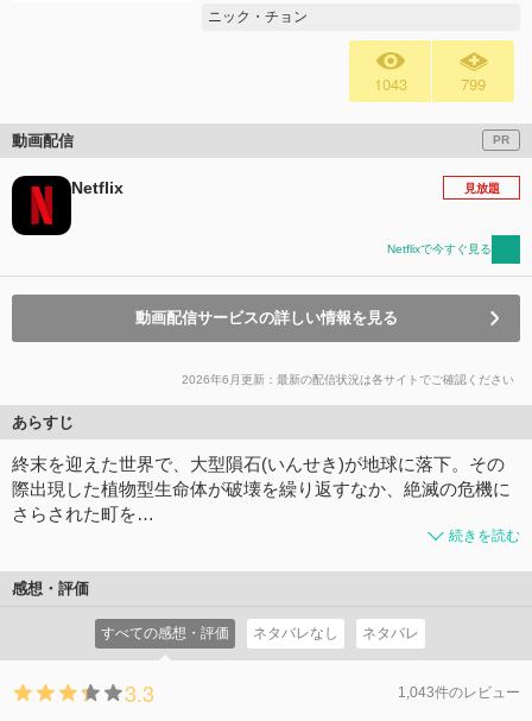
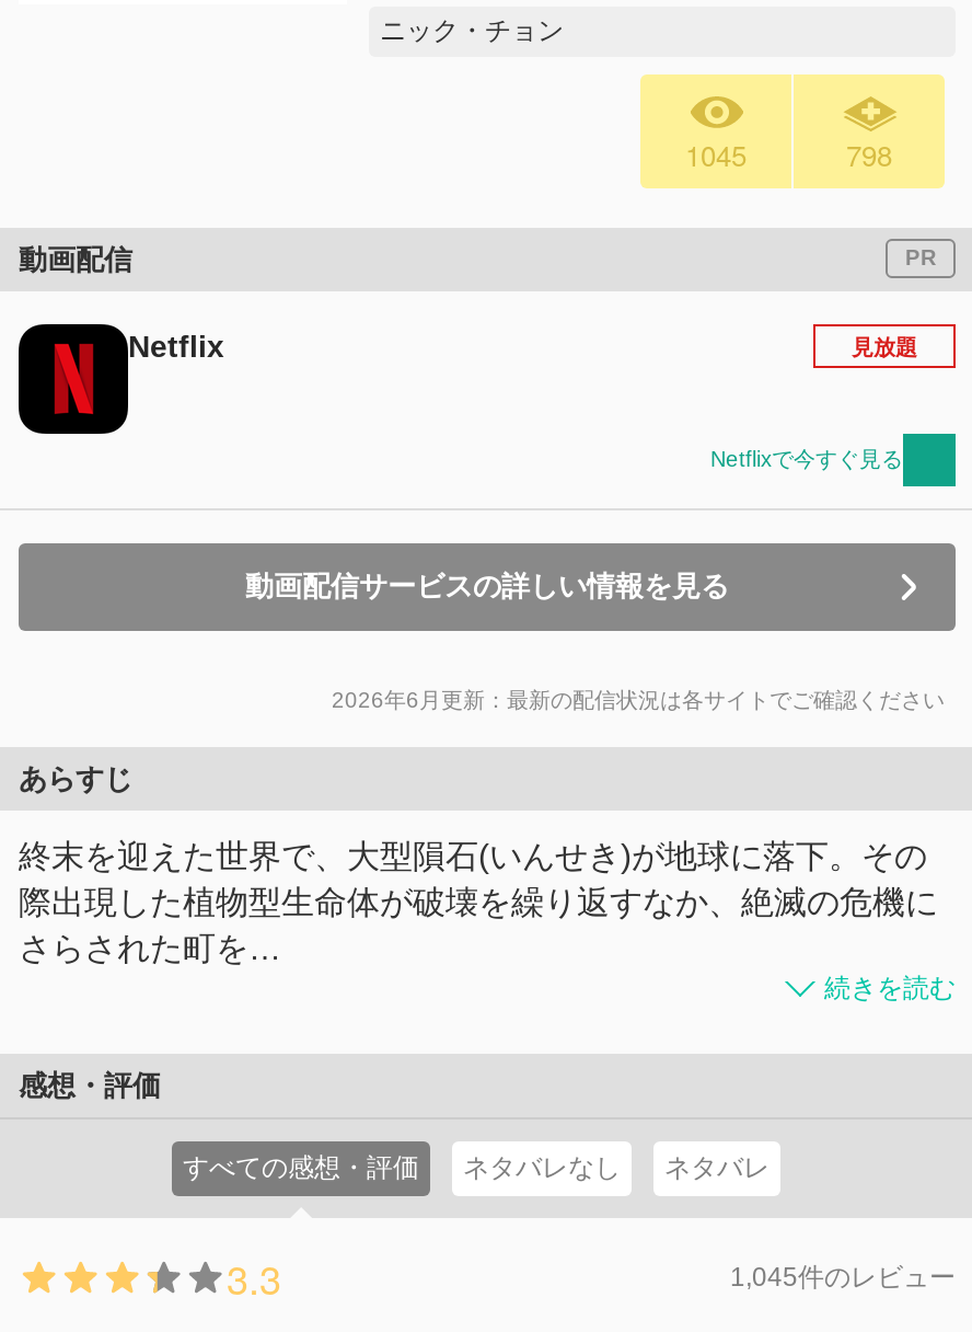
[373,72,407,94] 1043 -> [685,133,747,174] 1045
[461,72,486,94] 799 -> [846,133,892,174] 798
[398,684,520,701] 1,043件のレビュー -> [730,1262,956,1293] 1,045件のレビュー

